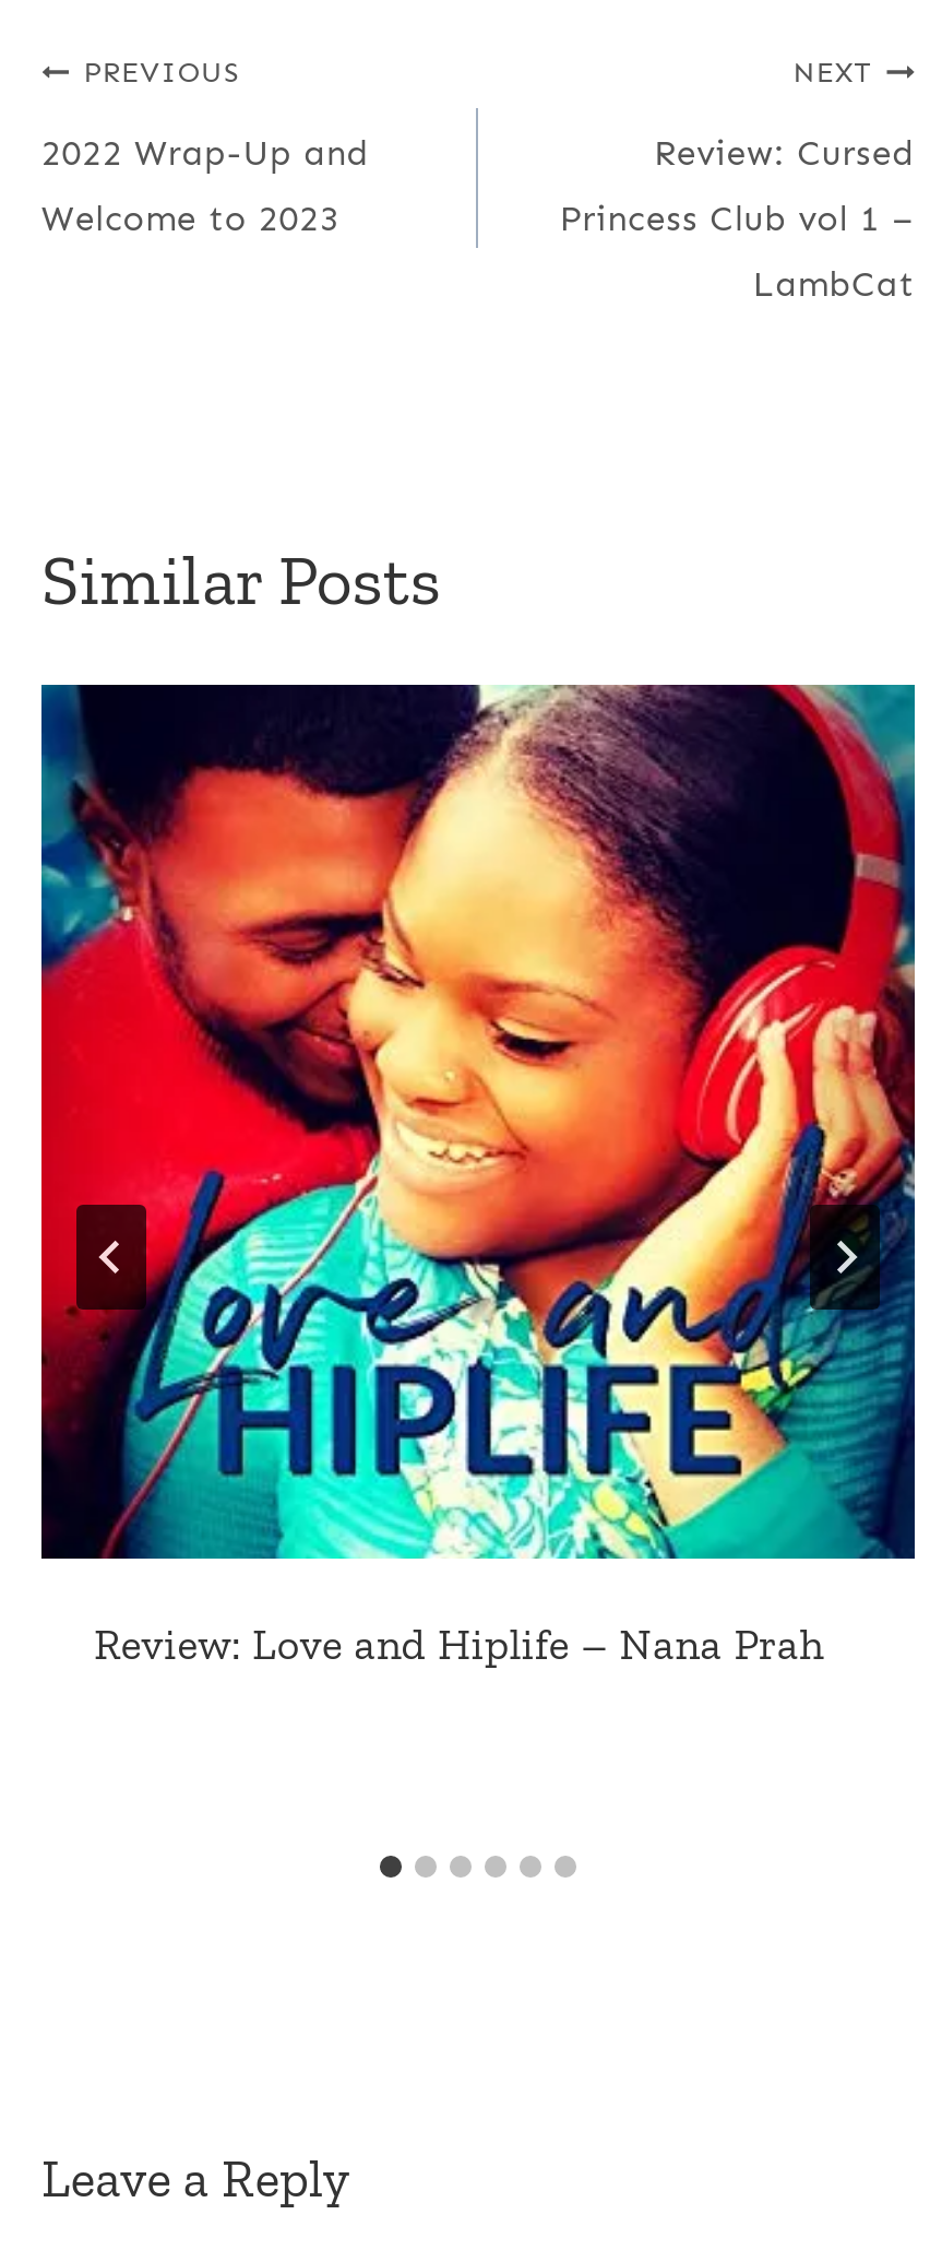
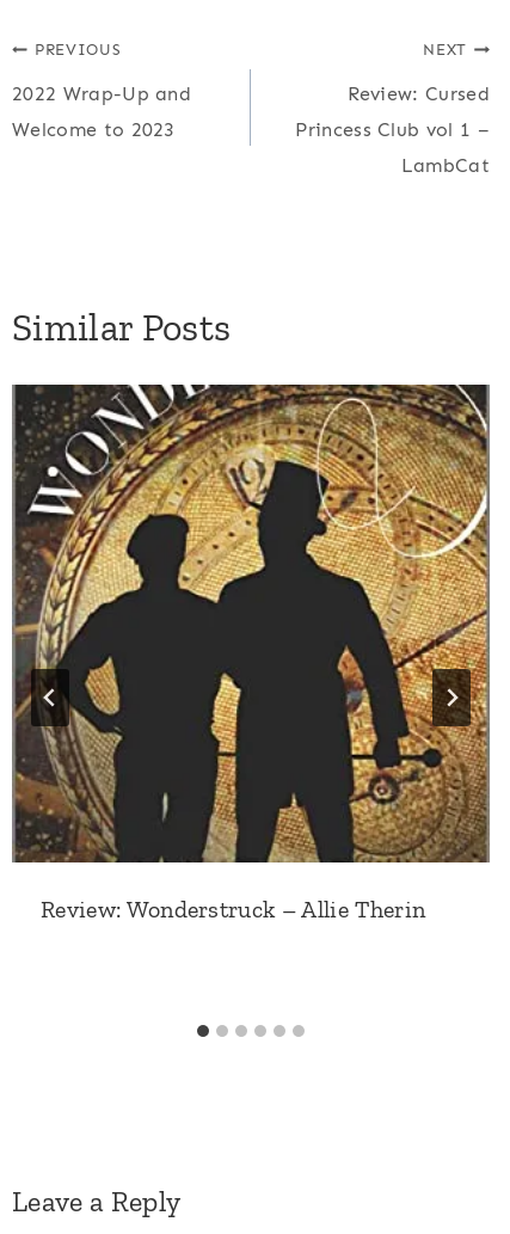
[39,683,917,1671] [image] | Review: Love and Hiplife – Nana Prah -> [11,383,491,924] [image] | Review: Wonderstruck – Allie Therin

